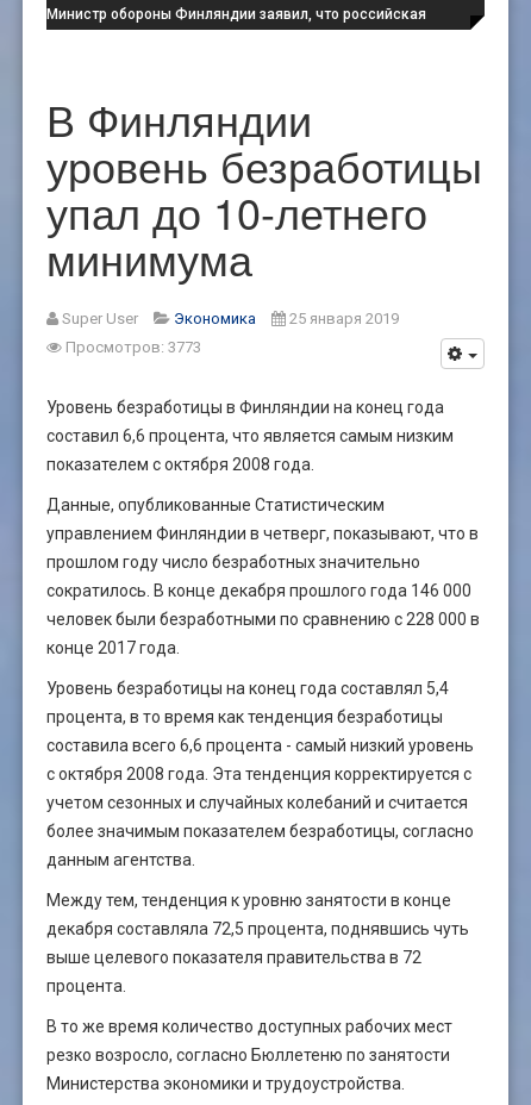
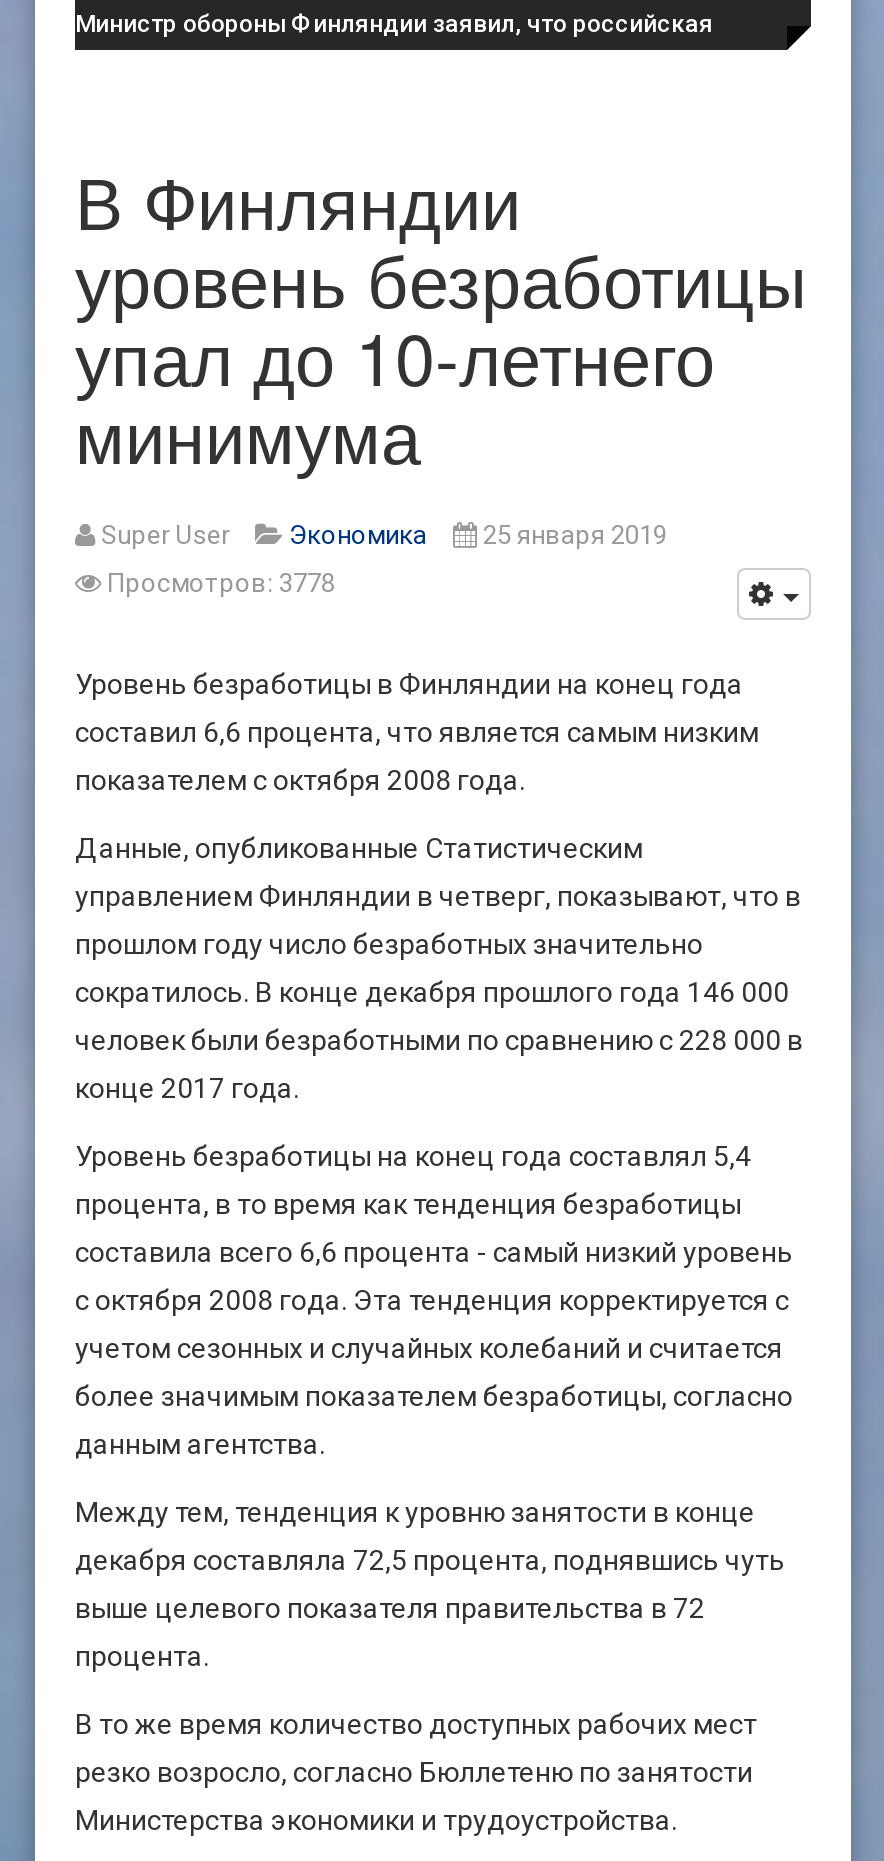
[65,339,201,356] Просмотров: 3773 -> [107,569,335,599] Просмотров: 3778

